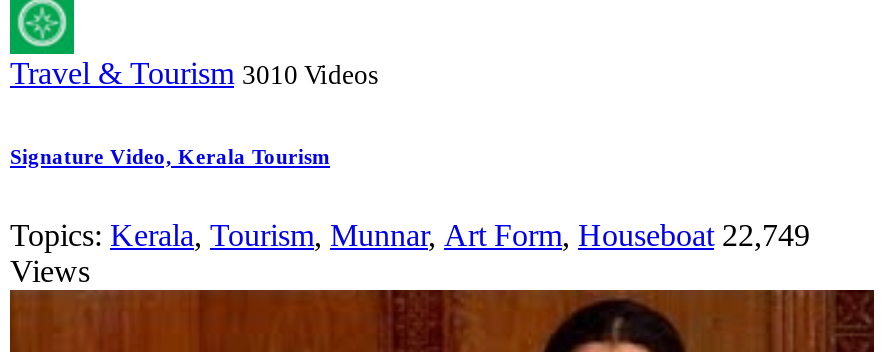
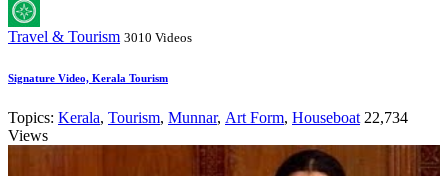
[10,217,810,251] Topics: Kerala, Tourism, Munnar, Art Form, Houseboat 22,749 -> [8,109,408,126] Topics: Kerala, Tourism, Munnar, Art Form, Houseboat 22,734

